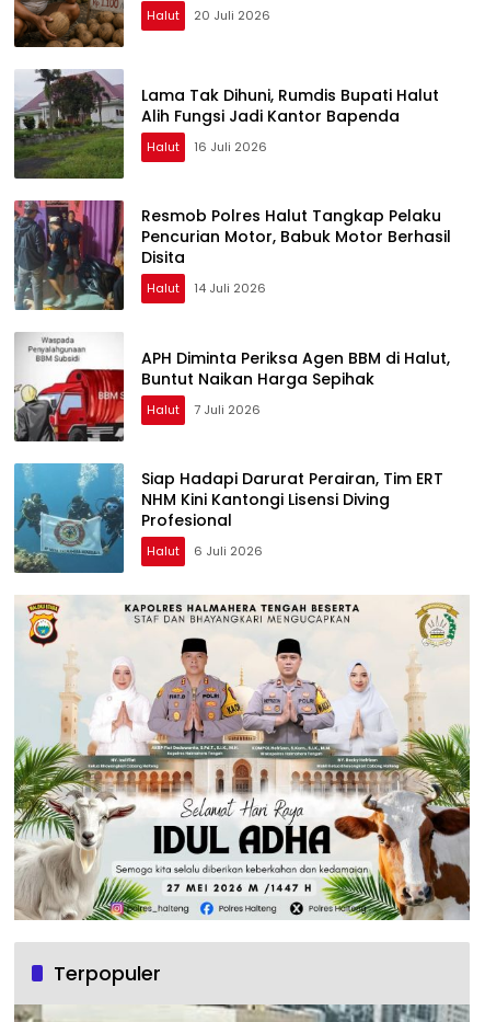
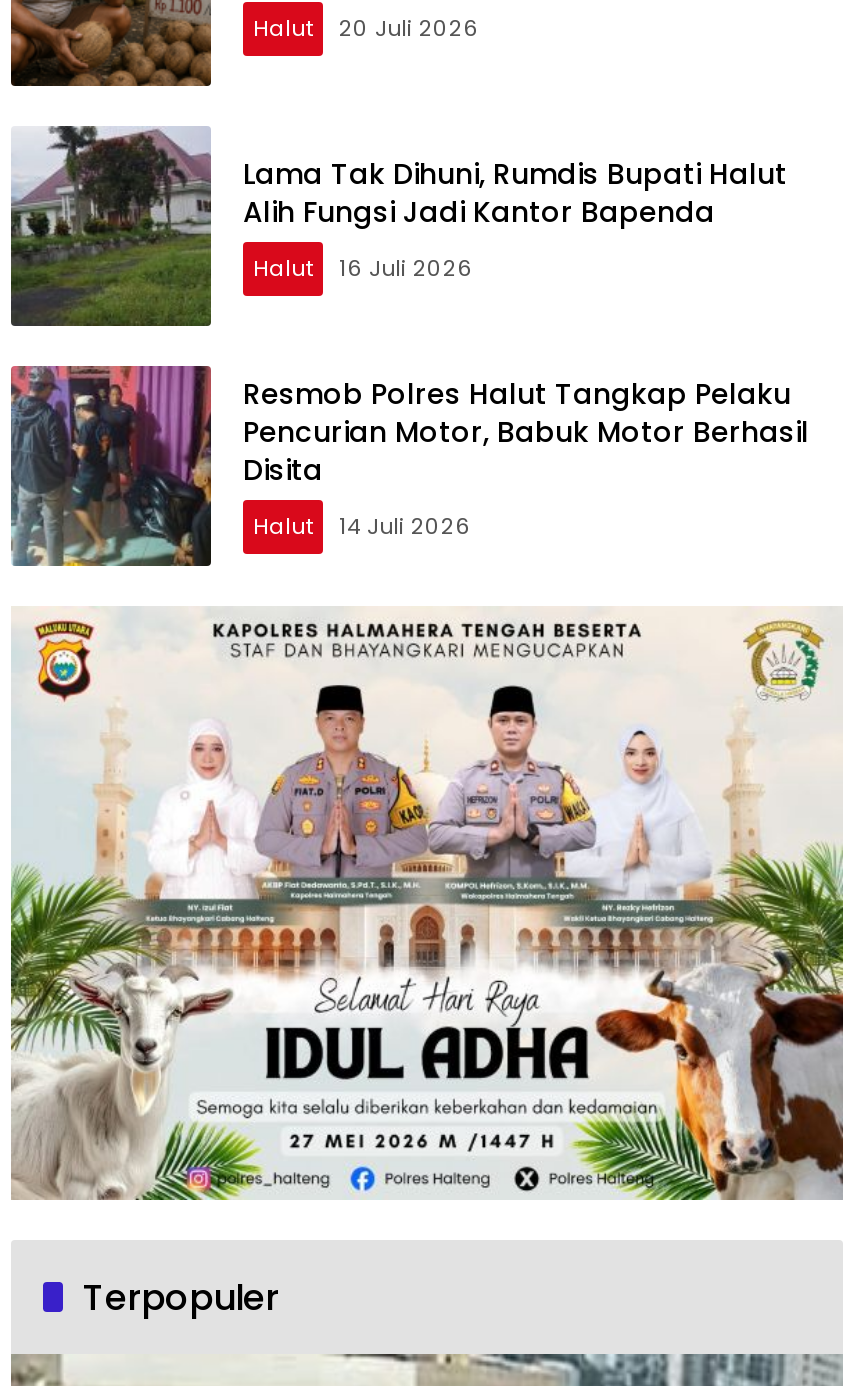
[14,333,450,560] [image] | APH Diminta Periksa Agen BBM di Halut, | Buntut Naikan Harga Sepihak | Halut | 7 Juli 2026 | Siap Hadapi Darurat Perairan, Tim ERT | NHM Kini Kantongi Lisensi Diving | Profesional | Halut | 6 Juli 2026 -> none
[14,462,125,573] [image] -> none

